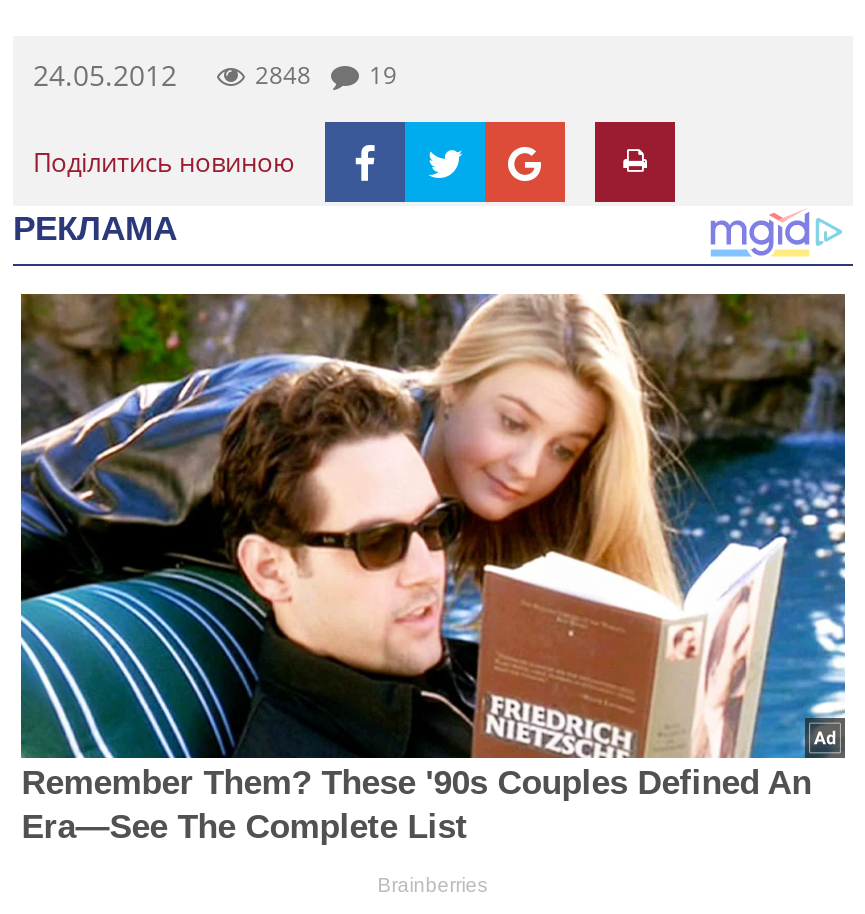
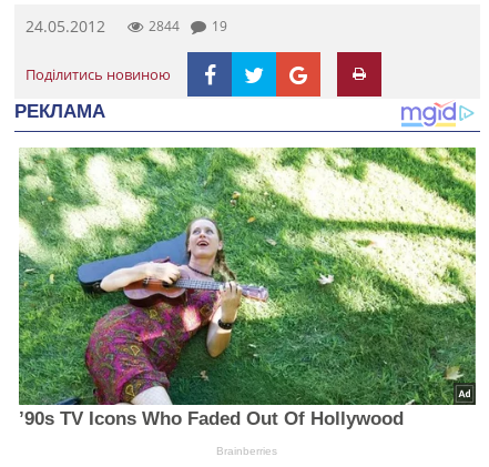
[255,59,397,93] 2848 19 -> [149,17,227,36] 2844 19
[19,292,847,846] [image] | Remember Them? These '90s Couples Defined An | Era—See The Complete List -> [18,146,477,429] [image] | ’90s TV Icons Who Faded Out Of Hollywood

